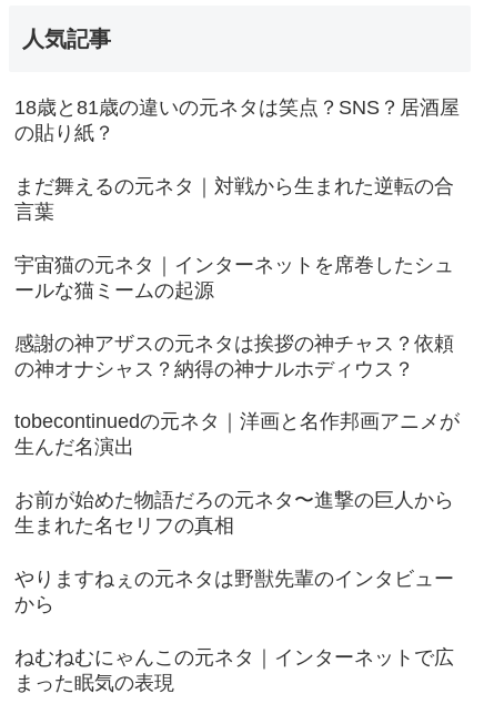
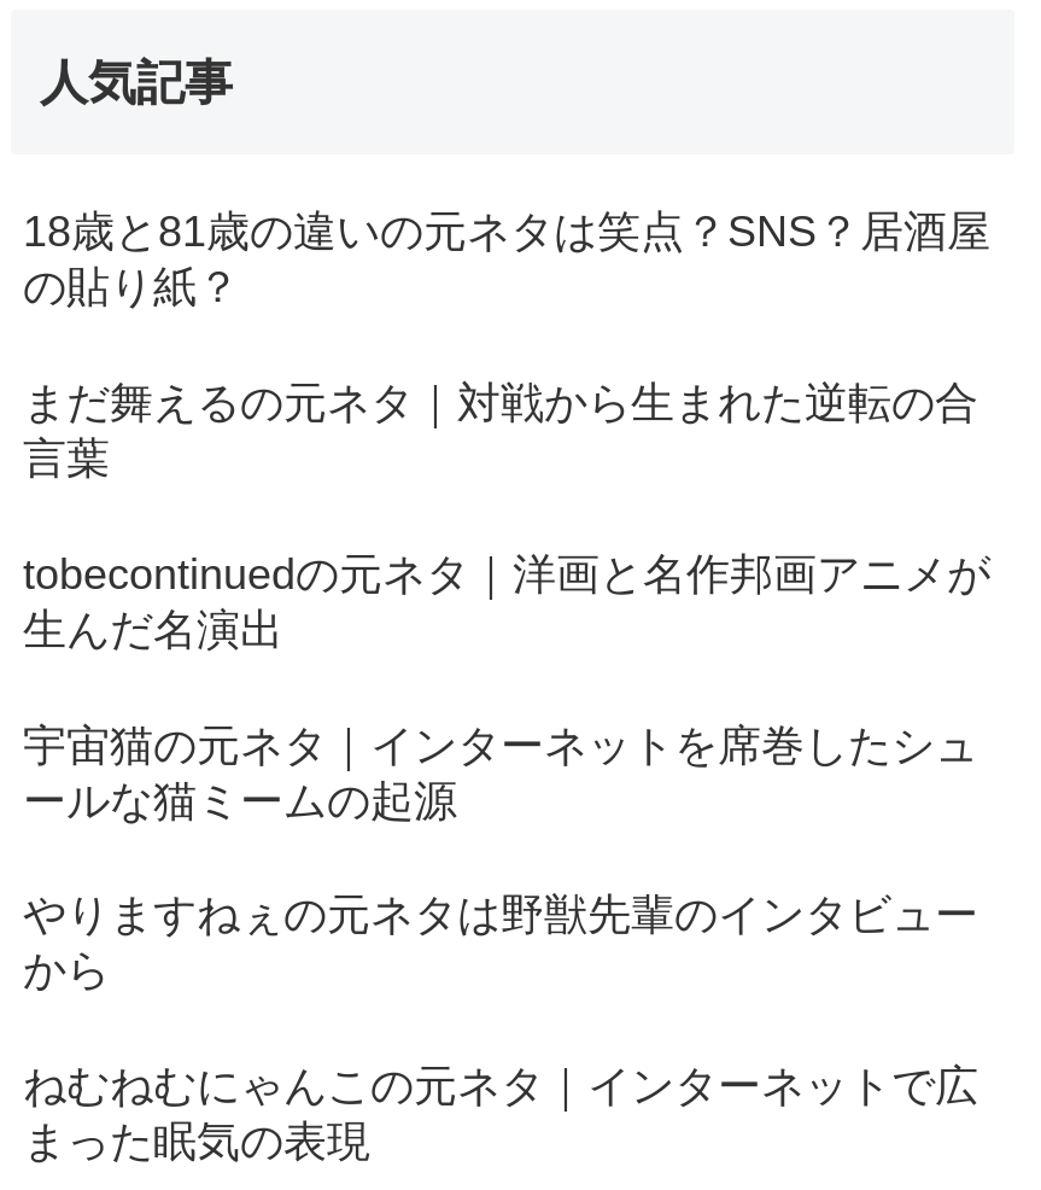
moved [14,254,454,301] -> [23,721,978,825]: 宇宙猫の元ネタ｜インターネットを席巻したシュ | ールな猫ミームの起源
[14,332,454,537] 感謝の神アザスの元ネタは挨拶の神チャス？依頼 | の神オナシャス？納得の神ナルホディウス？ | お前が始めた物語だろの元ネタ〜進撃の巨人から | 生まれた名セリフの真相 -> none
moved [14,411,460,458] -> [23,550,990,654]: tobecontinuedの元ネタ｜洋画と名作邦画アニメが | 生んだ名演出

